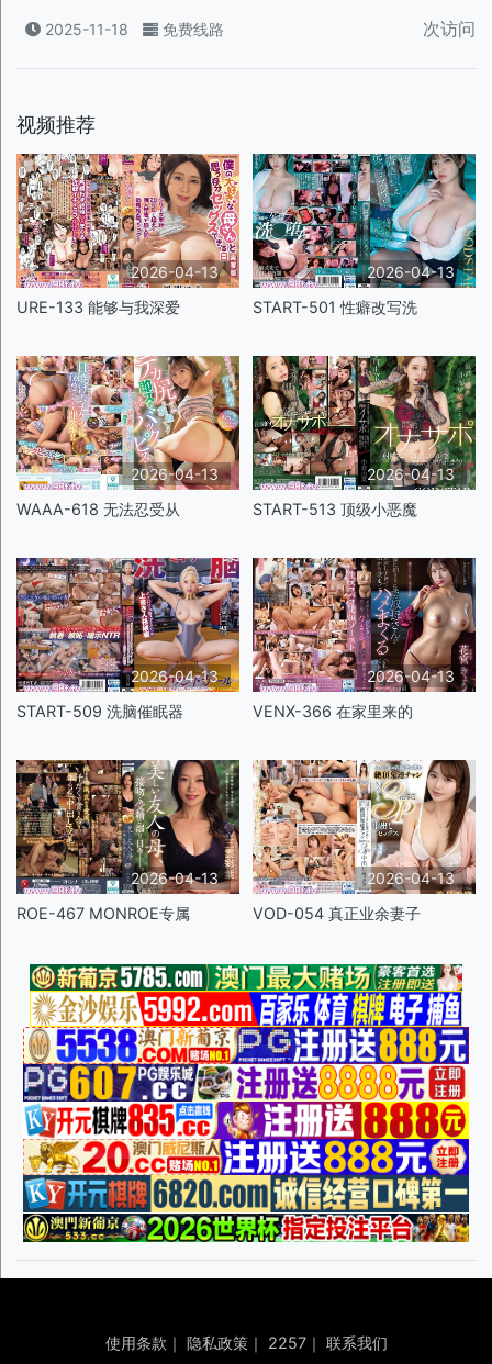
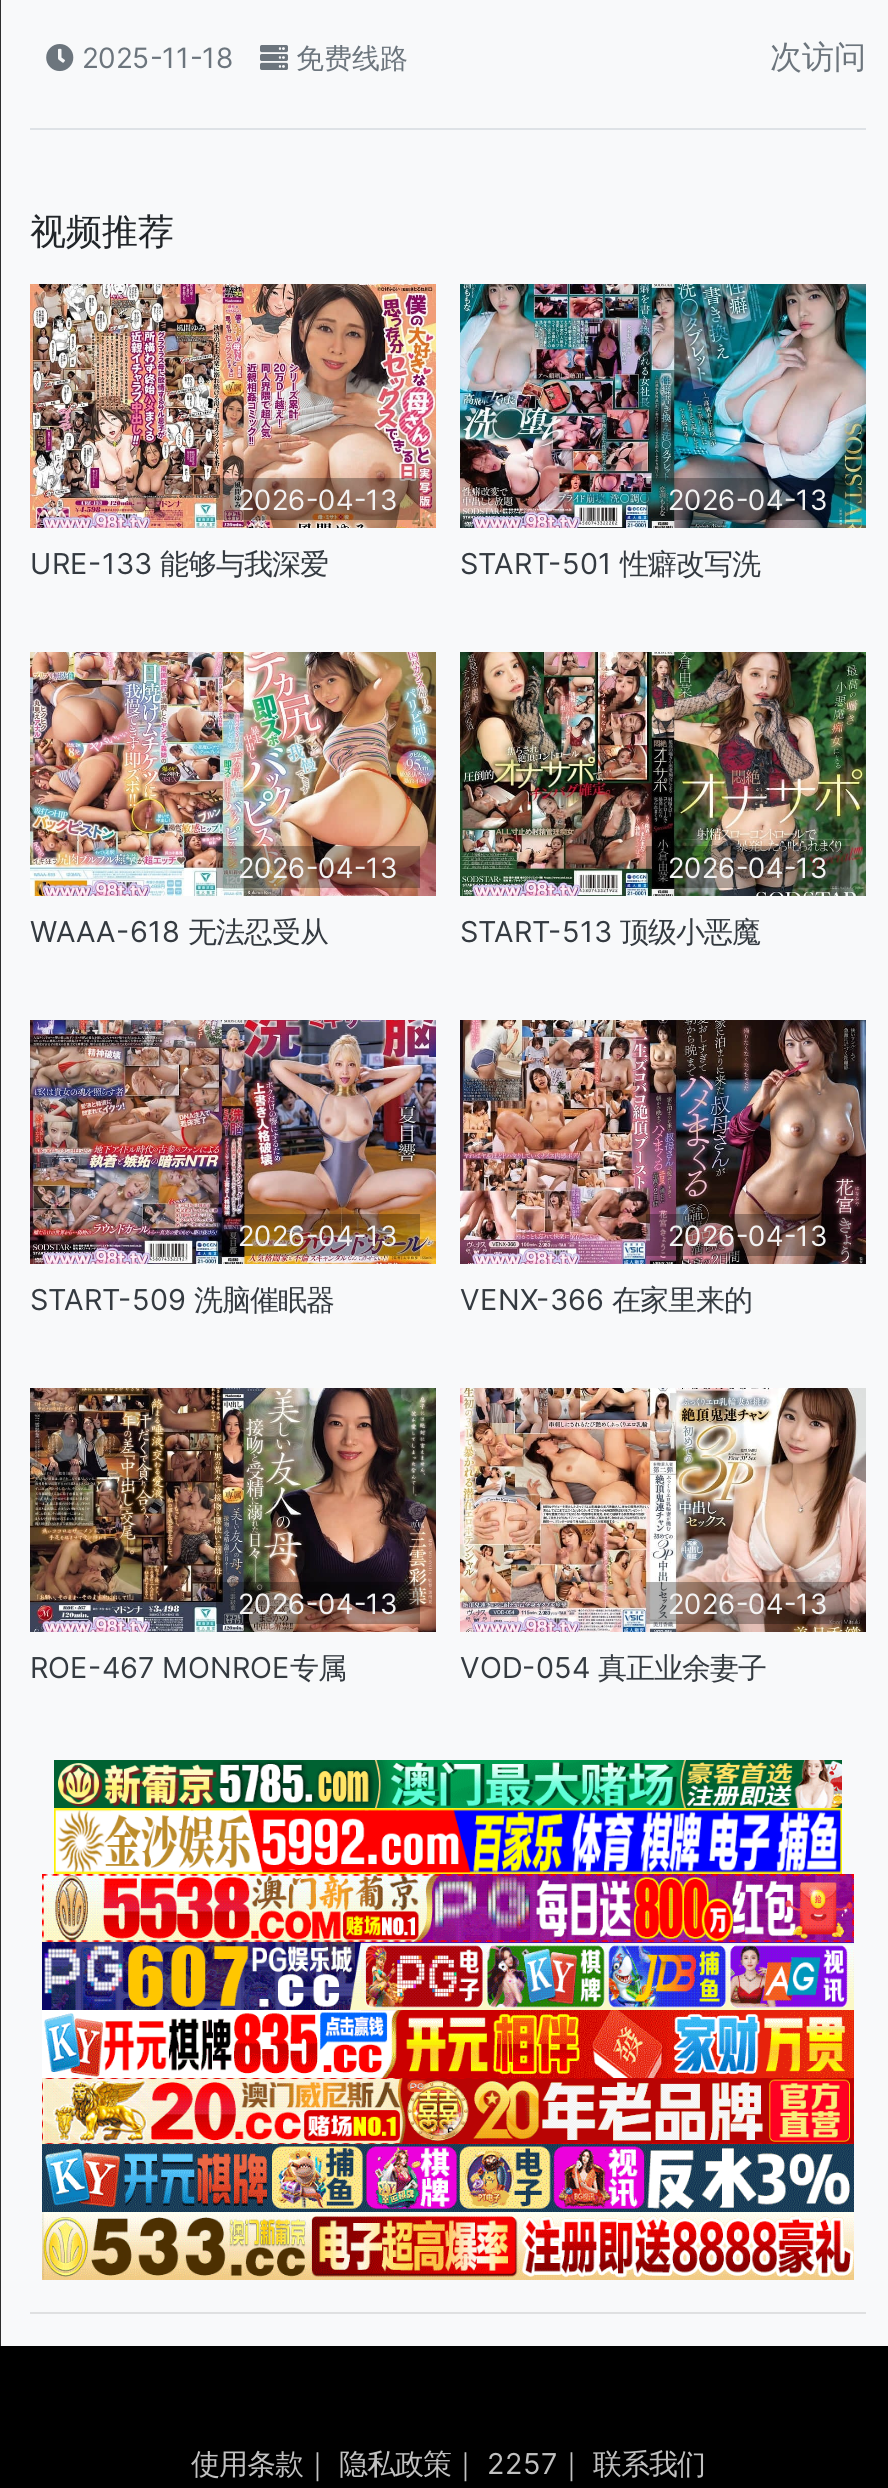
[22,963,470,1243] [image] -> [42,1758,856,2280] [image]

